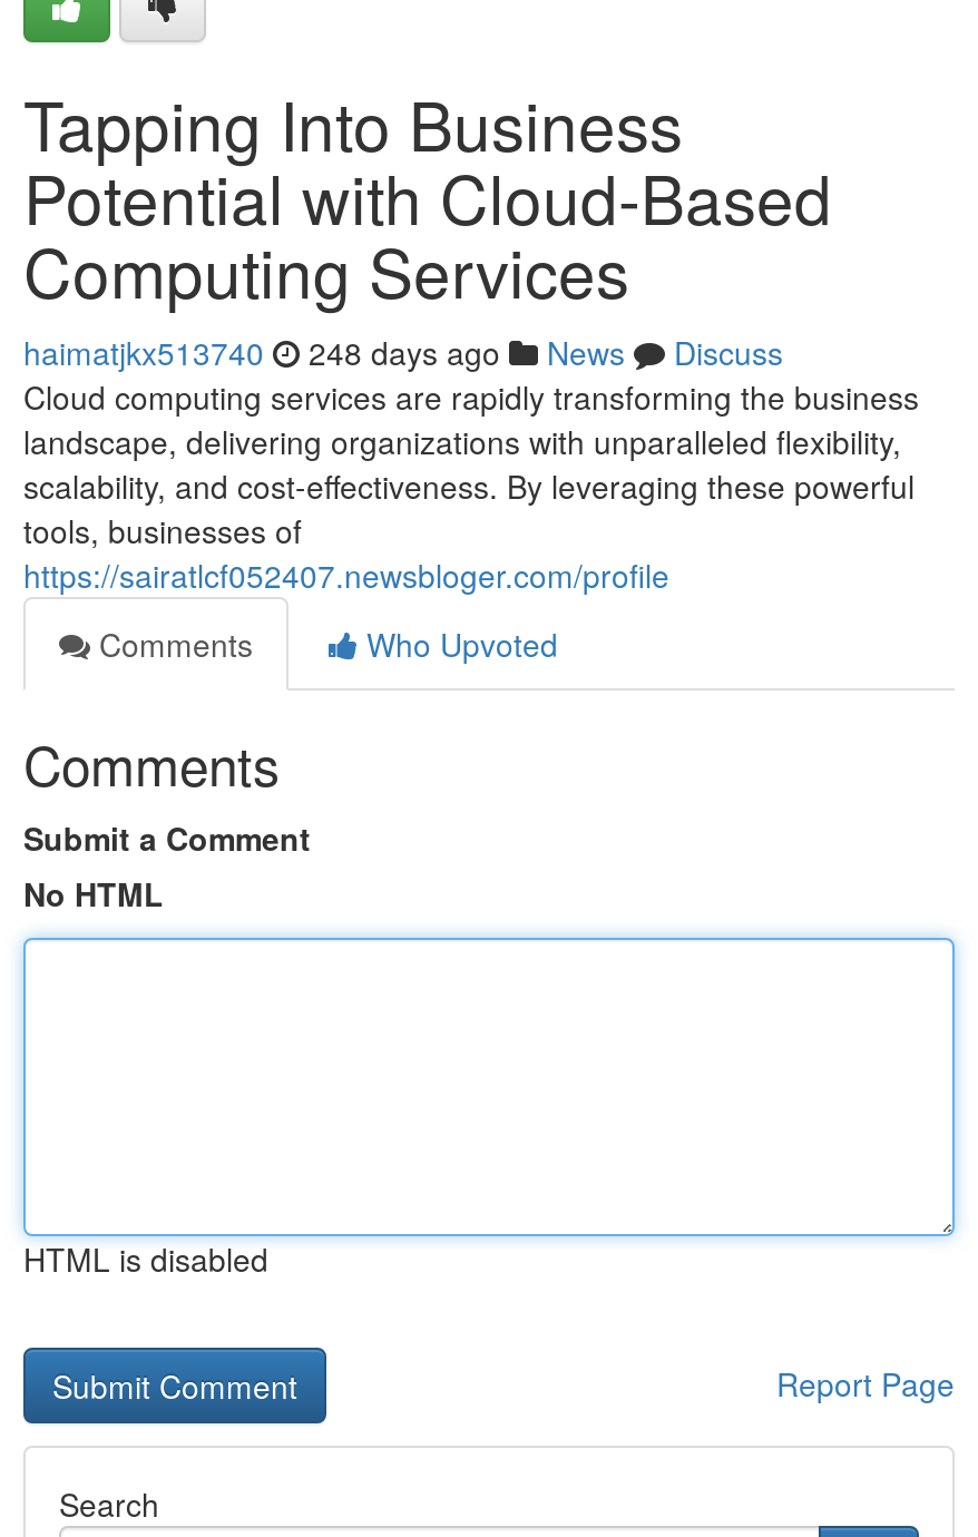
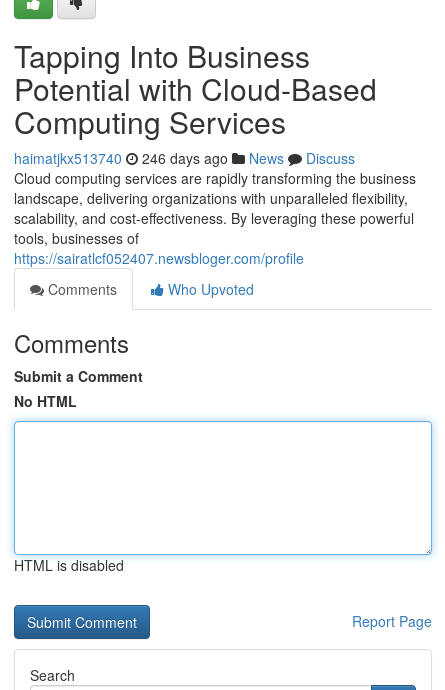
[23,330,783,374] haimatjkx513740 248 days ago News Discuss -> [14,148,355,168] haimatjkx513740 246 days ago News Discuss

